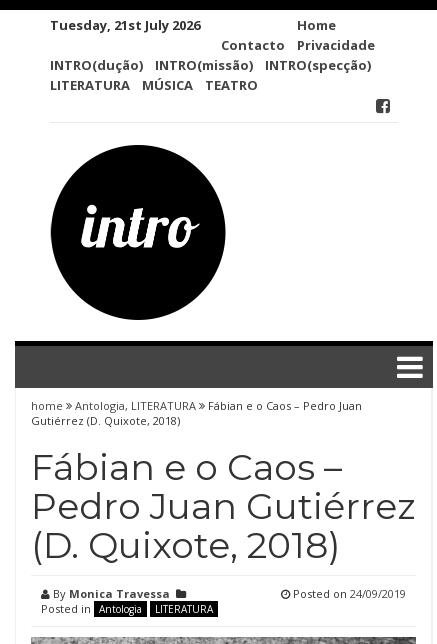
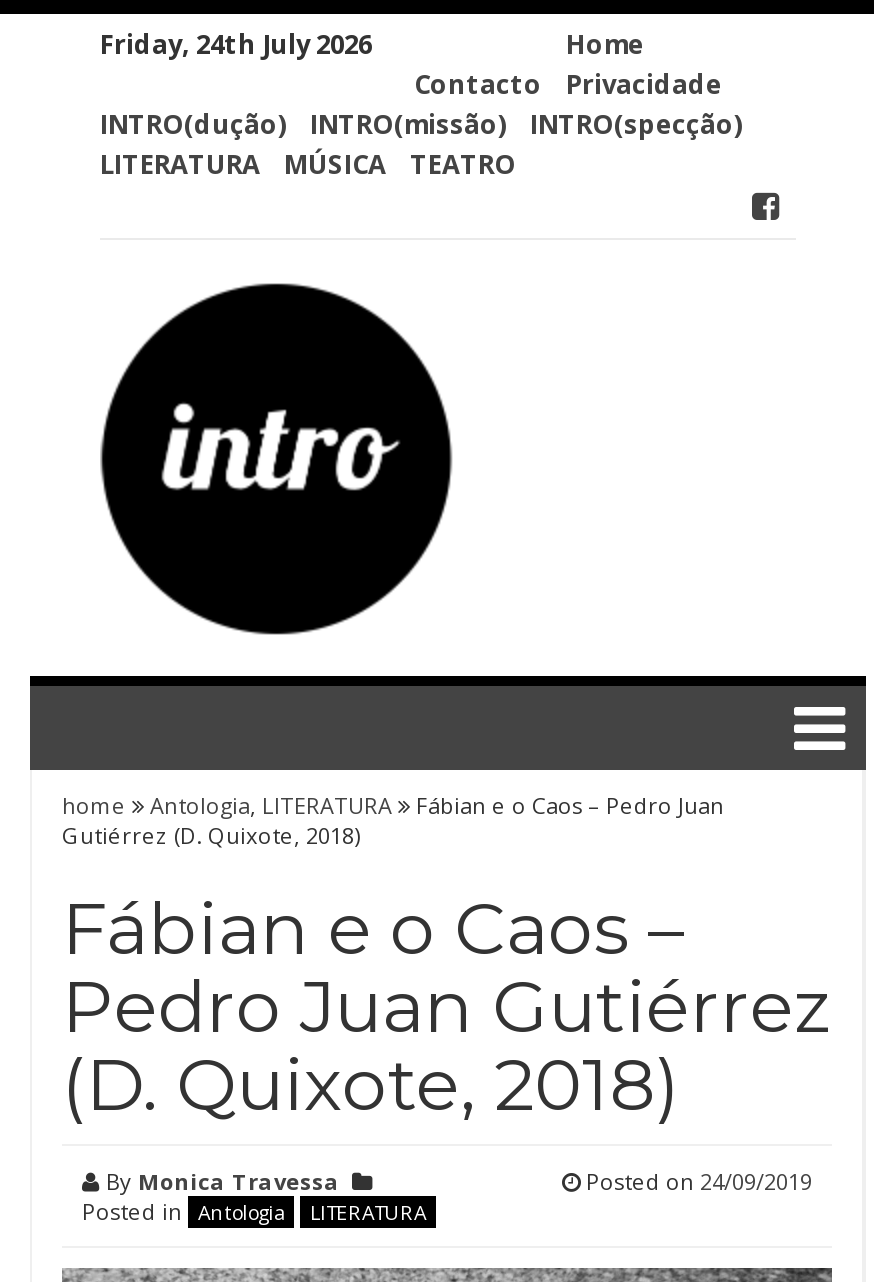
[50,16,200,34] Tuesday, 21st July 2026 -> [100,26,372,62] Friday, 24th July 2026

